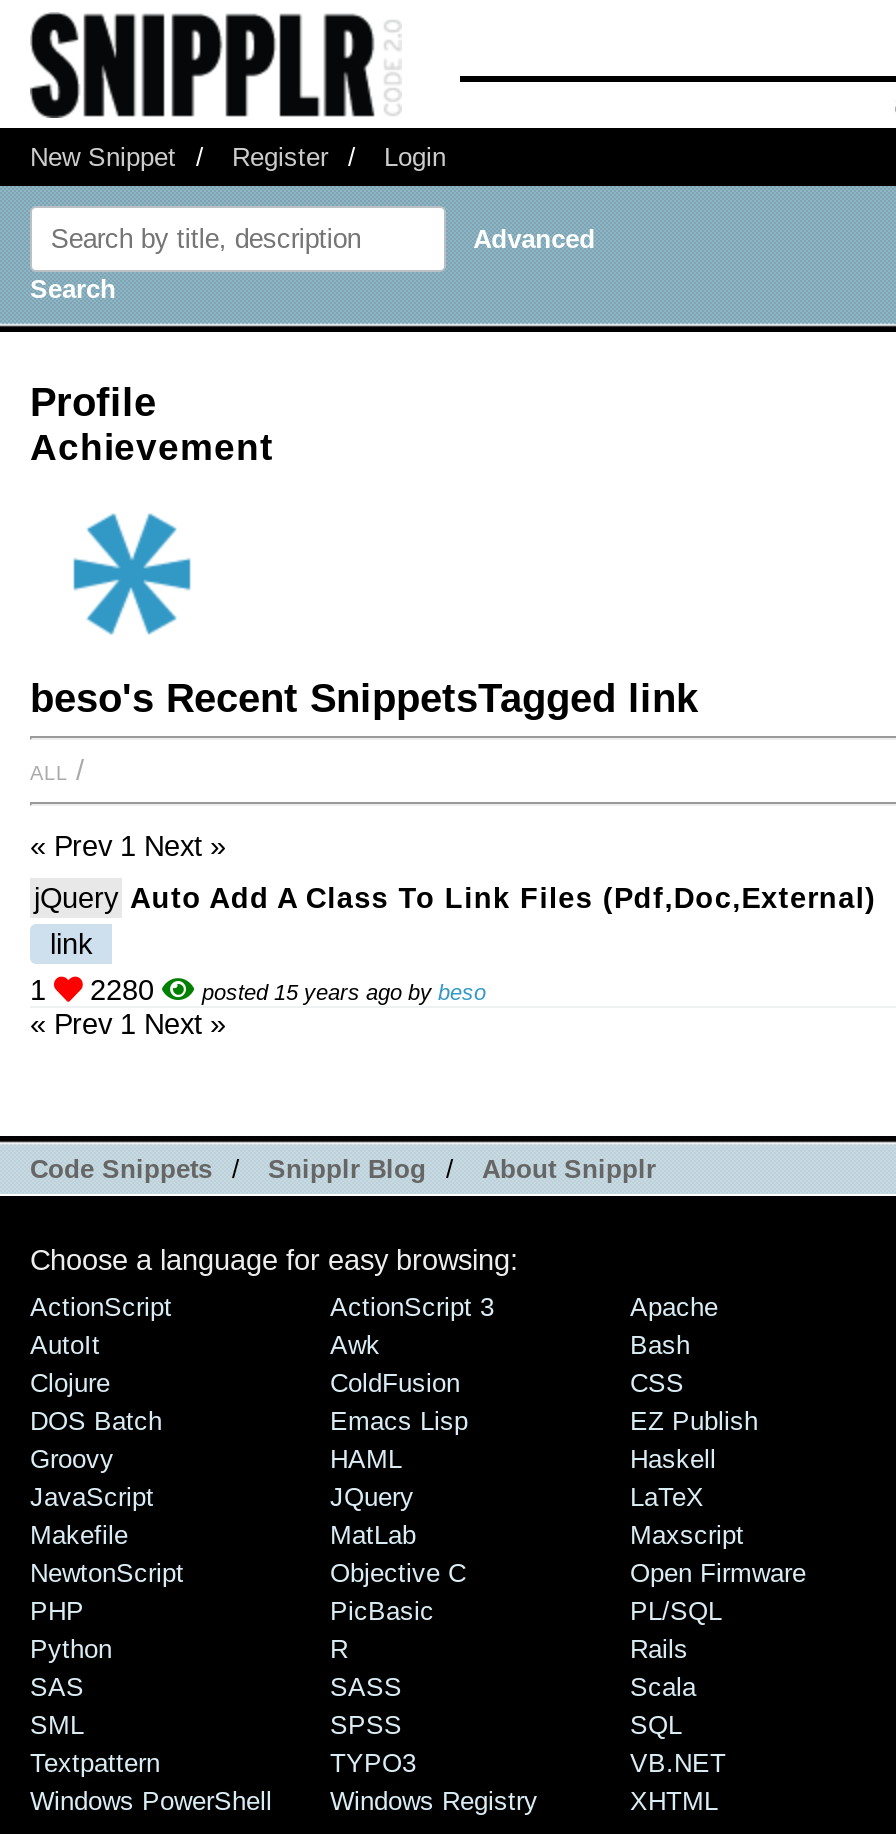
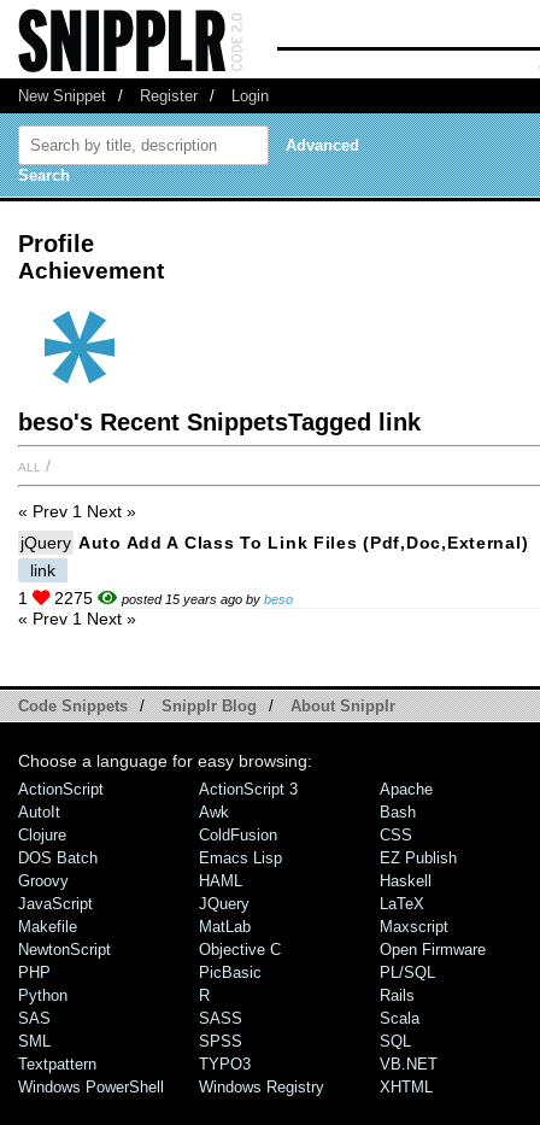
[30,973,486,1005] 1 2280 posted 15 years ago by beso -> [18,588,293,607] 1 2275 posted 15 years ago by beso

